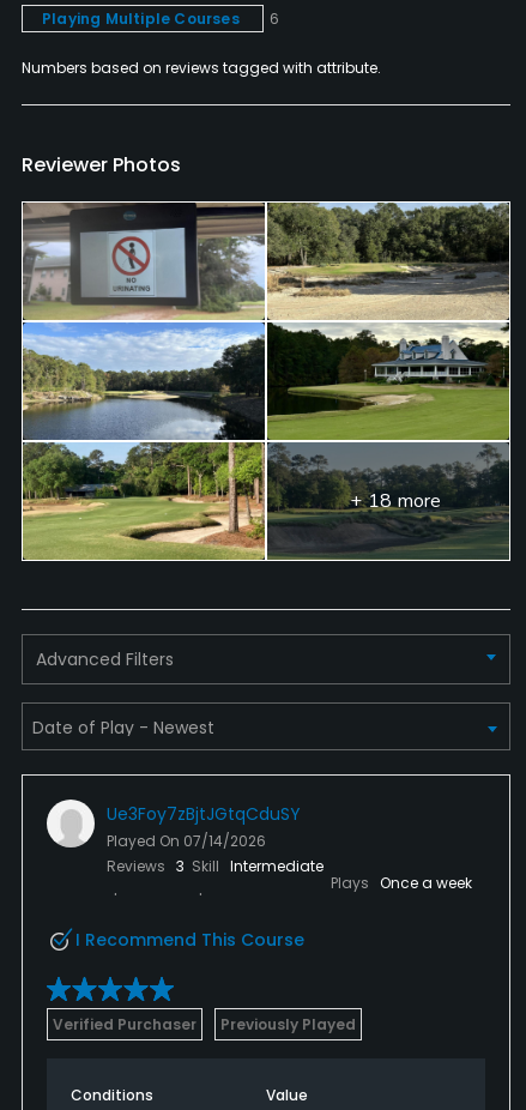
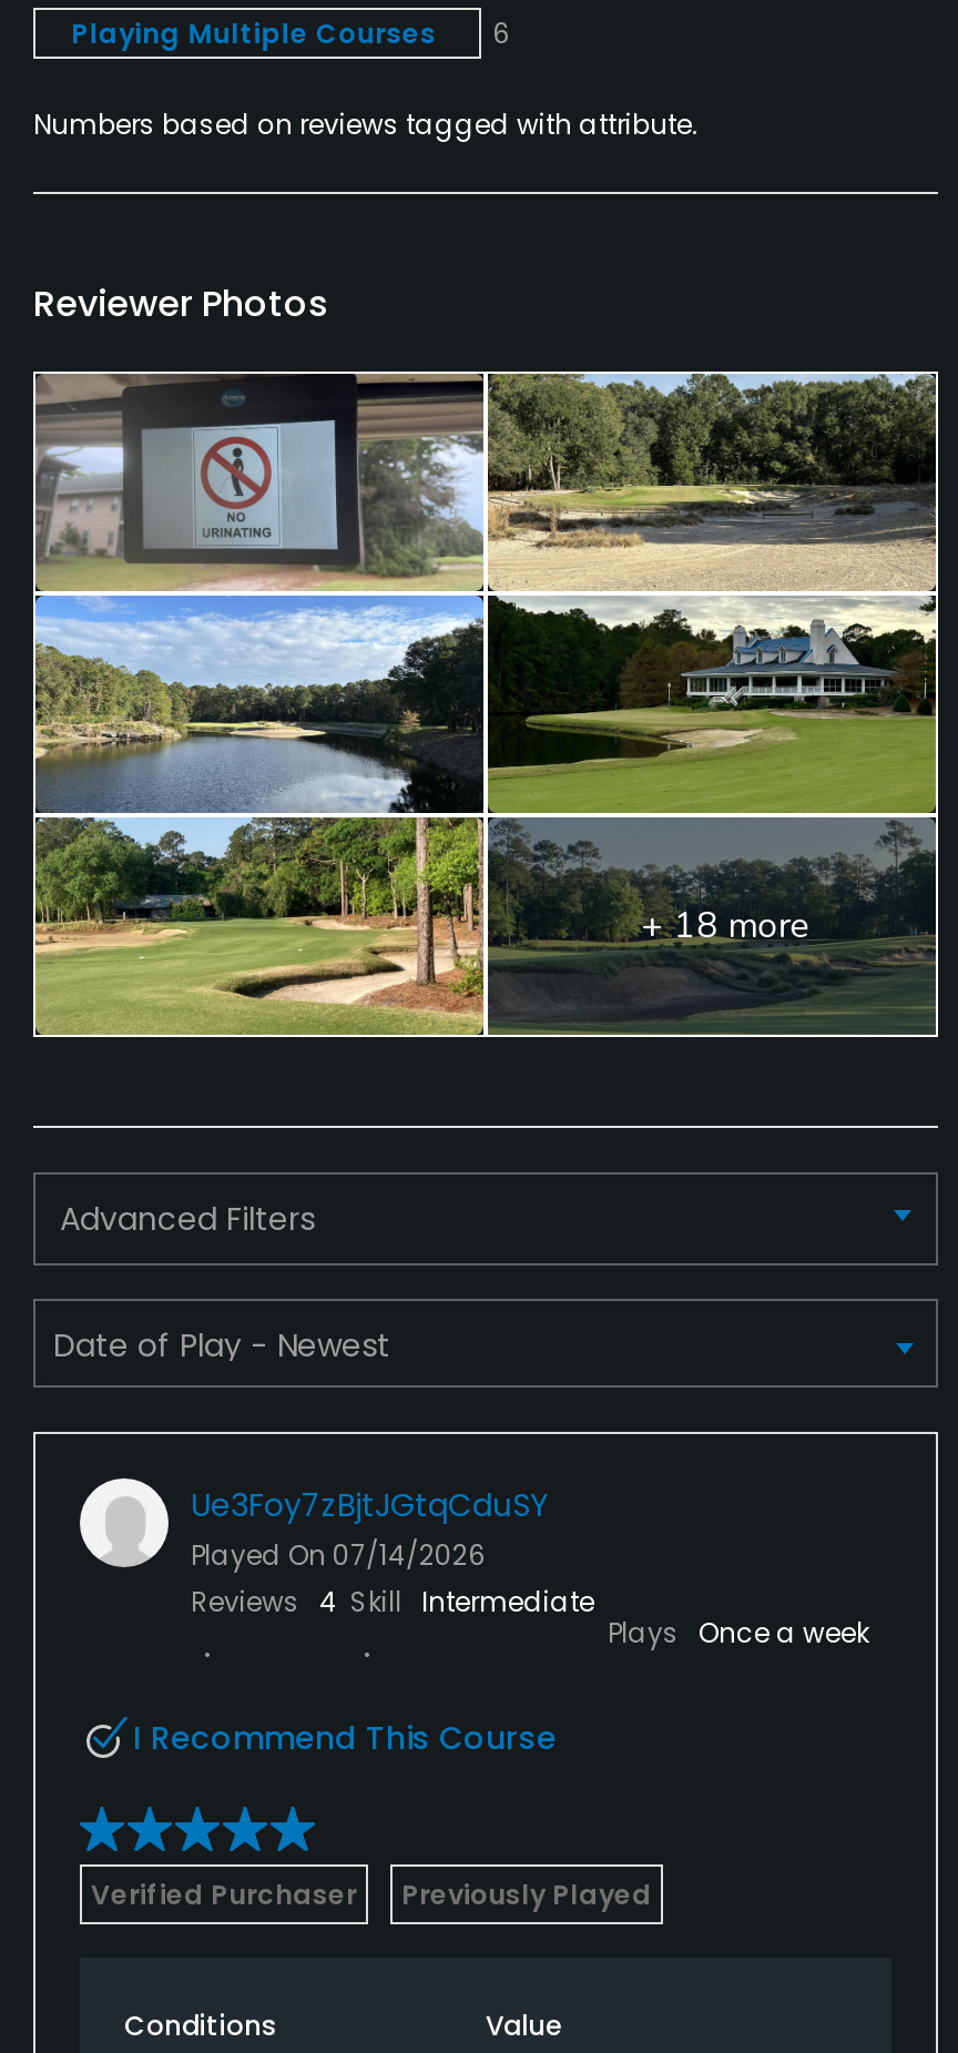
[107,856,324,876] Reviews 3 Skill Intermediate -> [191,1583,594,1620] Reviews 4 Skill Intermediate

